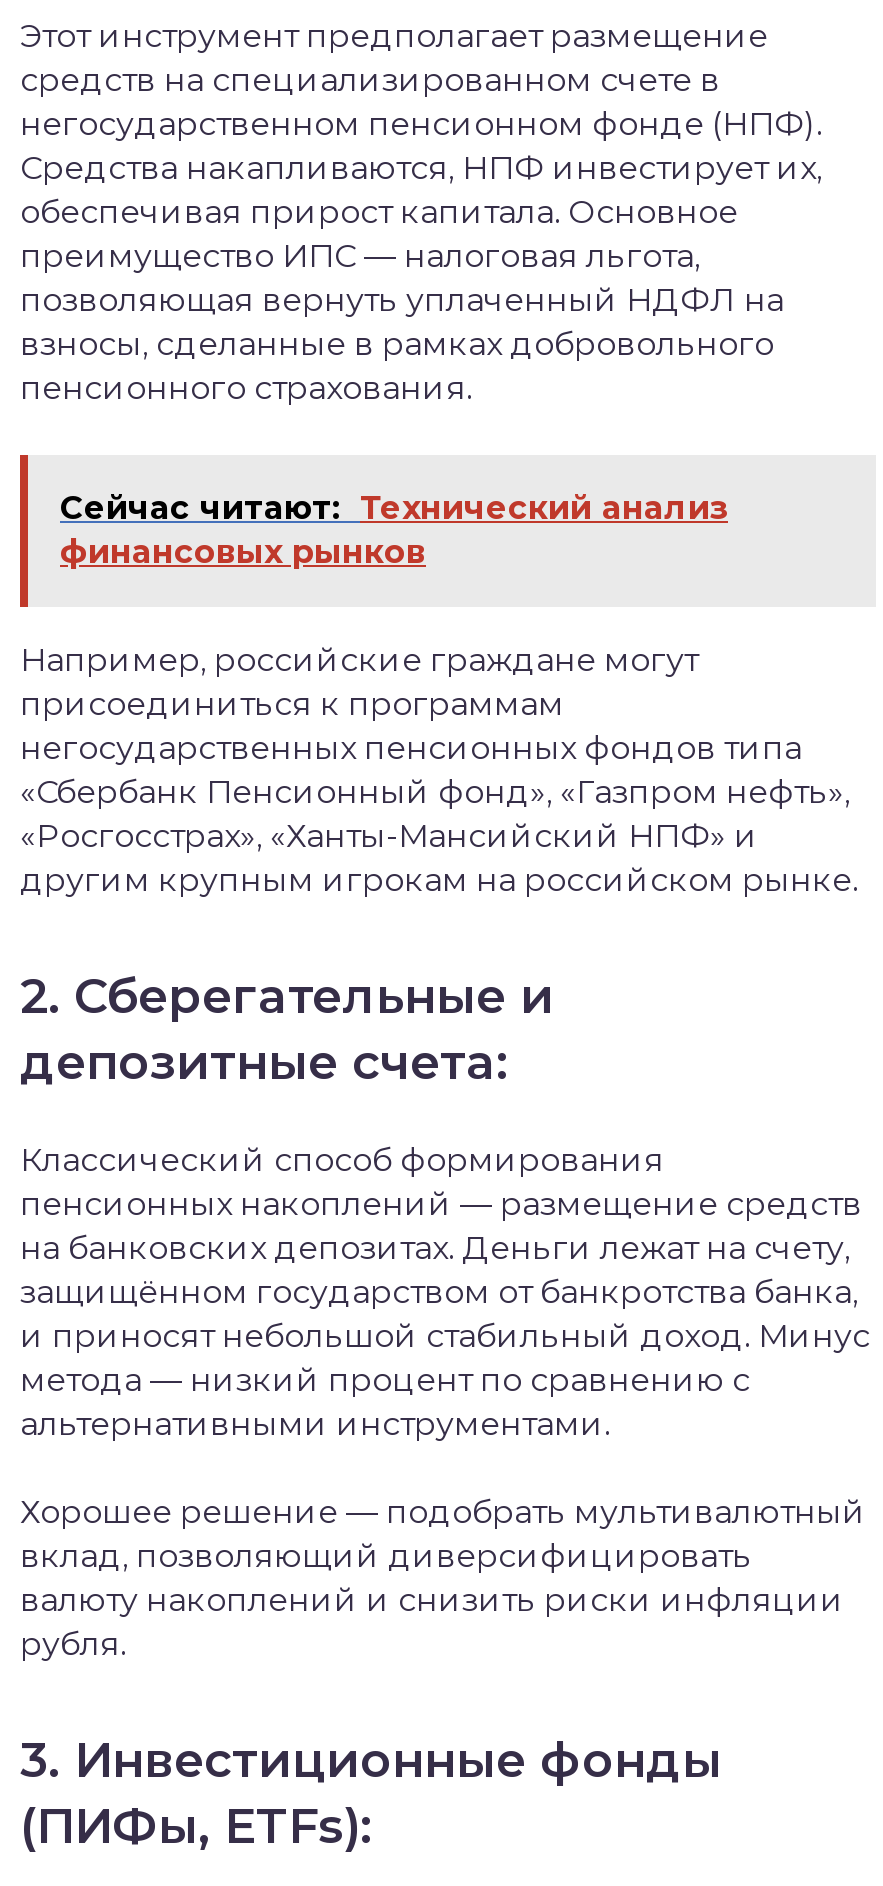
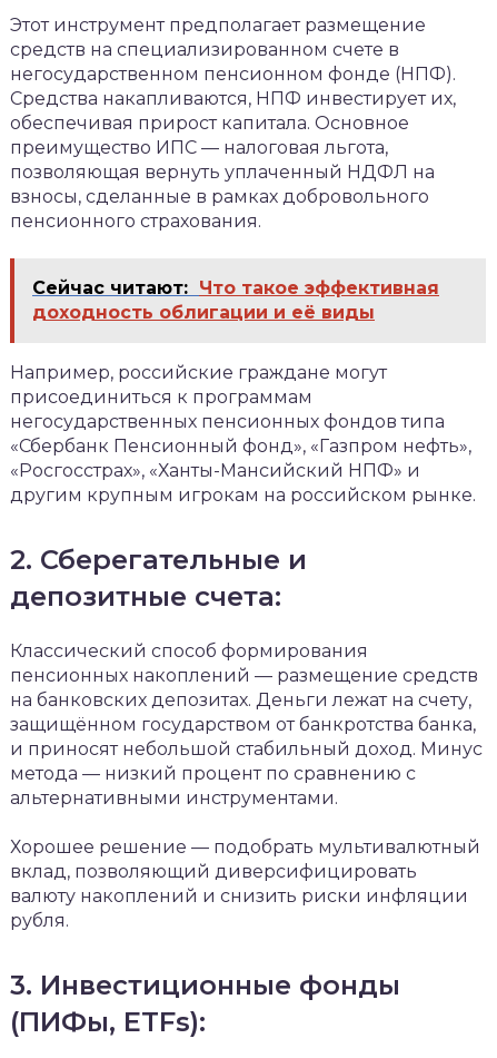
[60,489,728,571] Сейчас читают: Технический анализ | финансовых рынков -> [32,277,439,323] Сейчас читают: Что такое эффективная | доходность облигации и её виды

